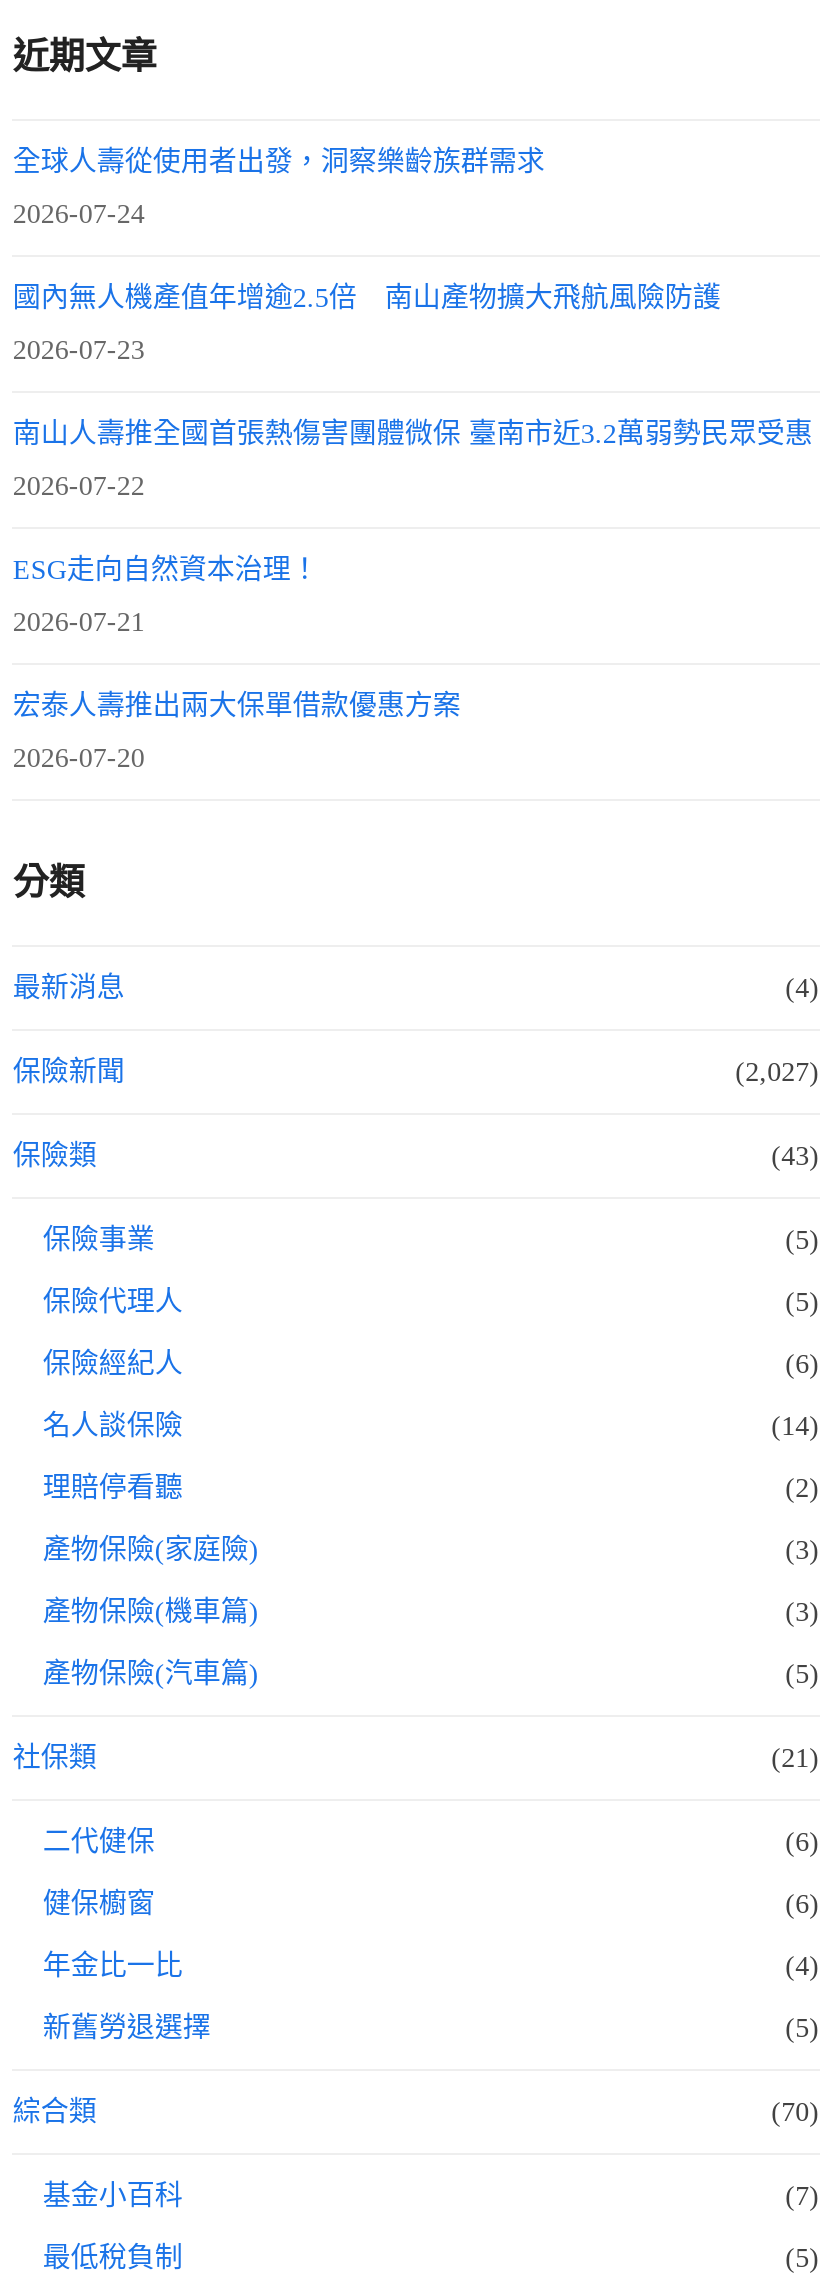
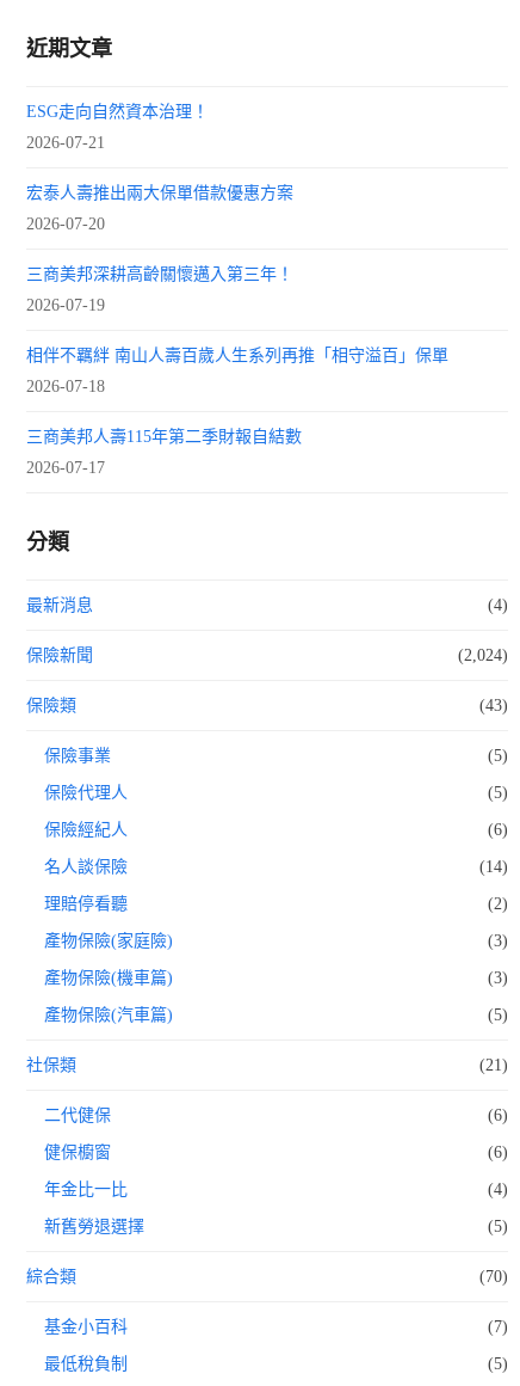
[13,147,813,501] 全球人壽從使用者出發，洞察樂齡族群需求 | 2026-07-24 | 國內無人機產值年增逾2.5倍 南山產物擴大飛航風險防護 | 2026-07-23 | 南山人壽推全國首張熱傷害團體微保 臺南市近3.2萬弱勢民眾受惠 | 2026-07-22 -> none
moved [13,555,461,773] -> [27,103,294,233]: ESG走向自然資本治理！ | 2026-07-21 | 宏泰人壽推出兩大保單借款優惠方案 | 2026-07-20
none -> [27,265,449,477] 三商美邦深耕高齡關懷邁入第三年！ | 2026-07-19 | 相伴不羈絆 南山人壽百歲人生系列再推「相守溢百」保單 | 2026-07-18 | 三商美邦人壽115年第二季財報自結數 | 2026-07-17
[735,1057,819,1087] (2,027) -> [458,646,508,664] (2,024)

